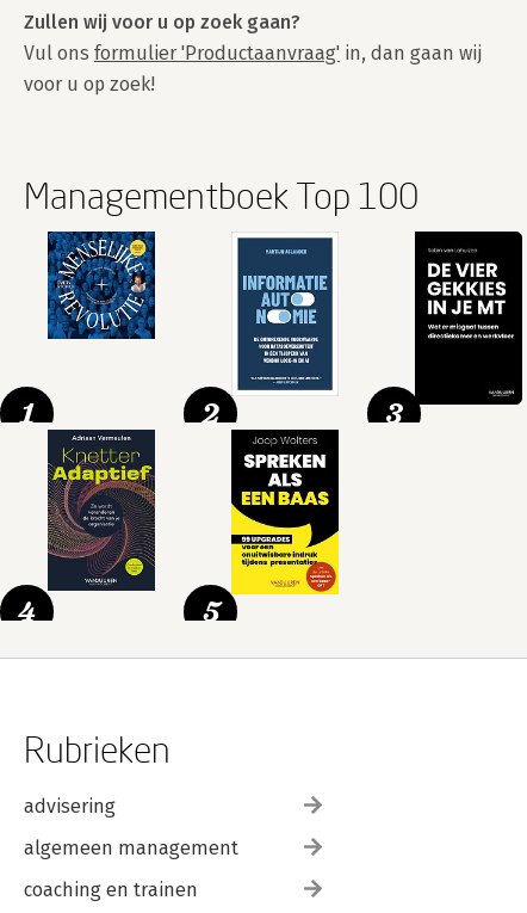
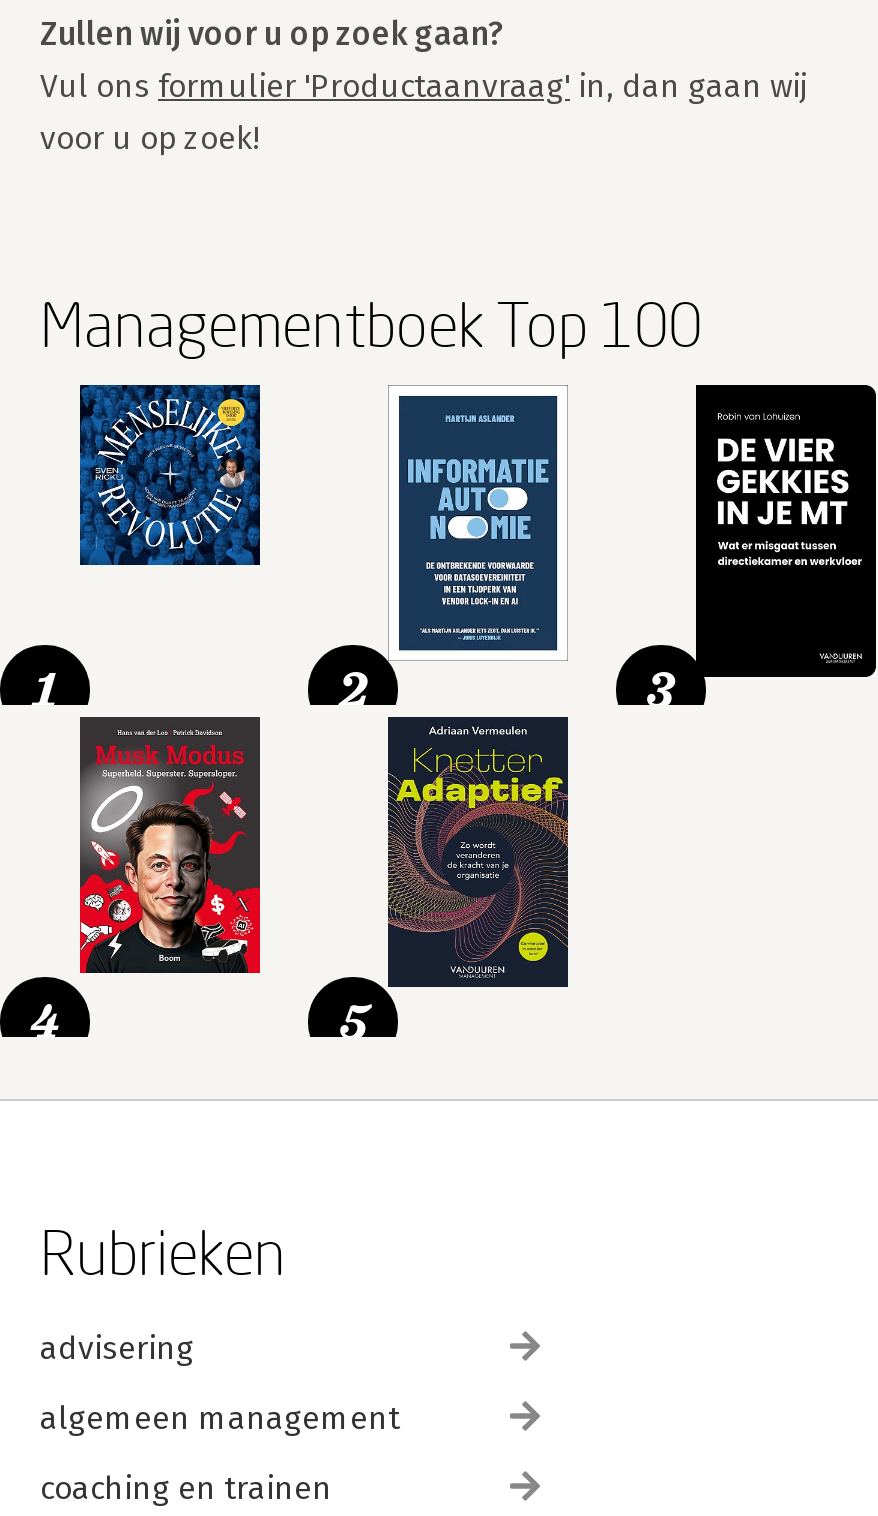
[46,432,156,592] [image] -> [78,719,262,987] [image]
[230,430,340,596] [image] -> [386,717,570,993] [image]

